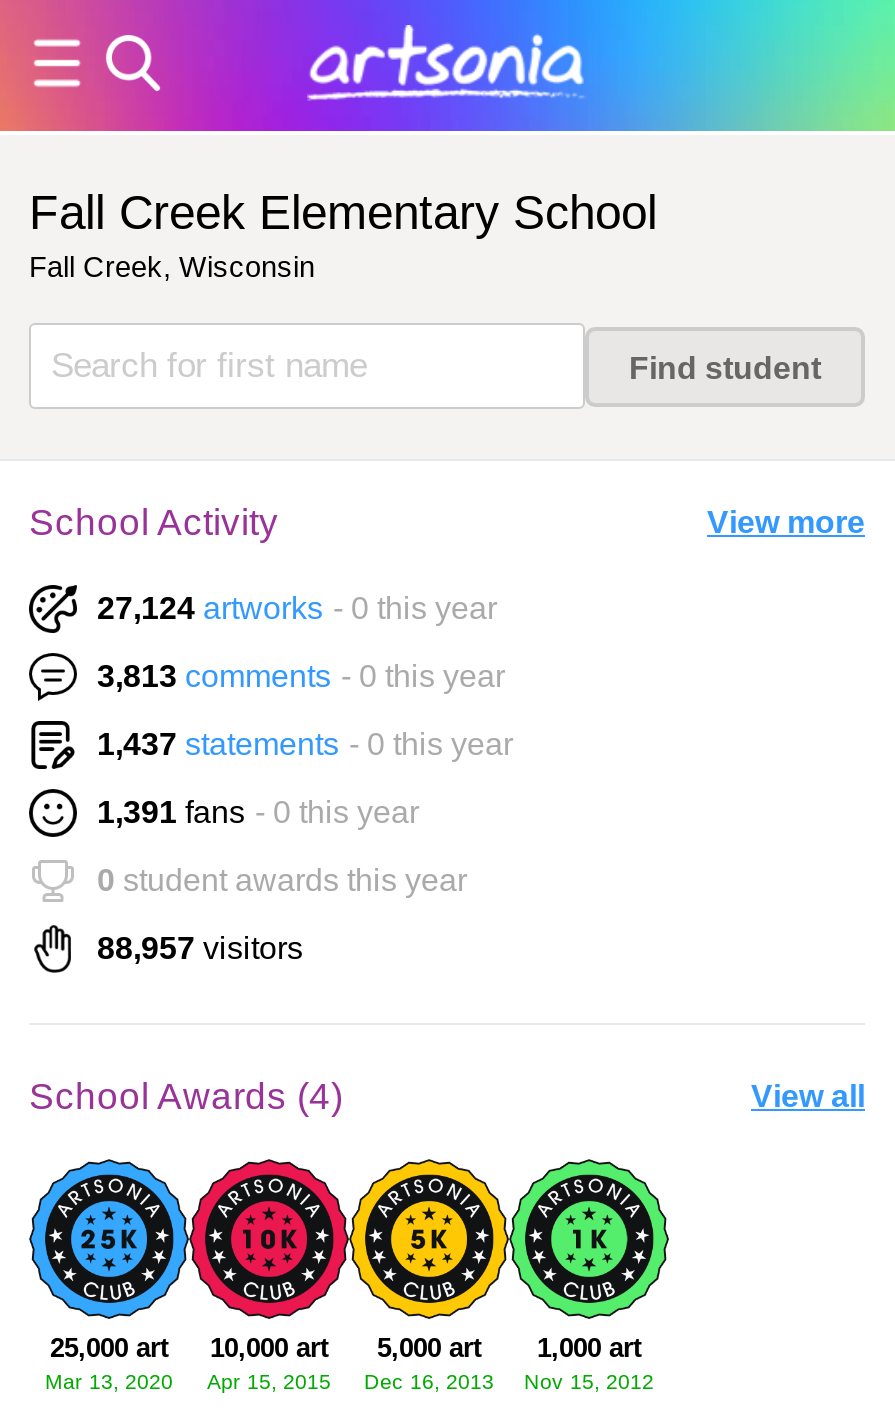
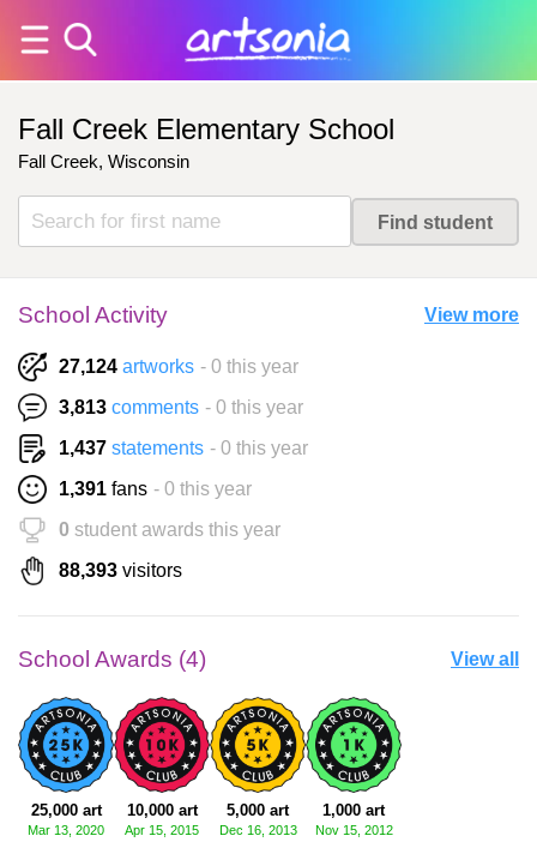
[97,932,303,966] 88,957 visitors -> [59,560,182,581] 88,393 visitors

